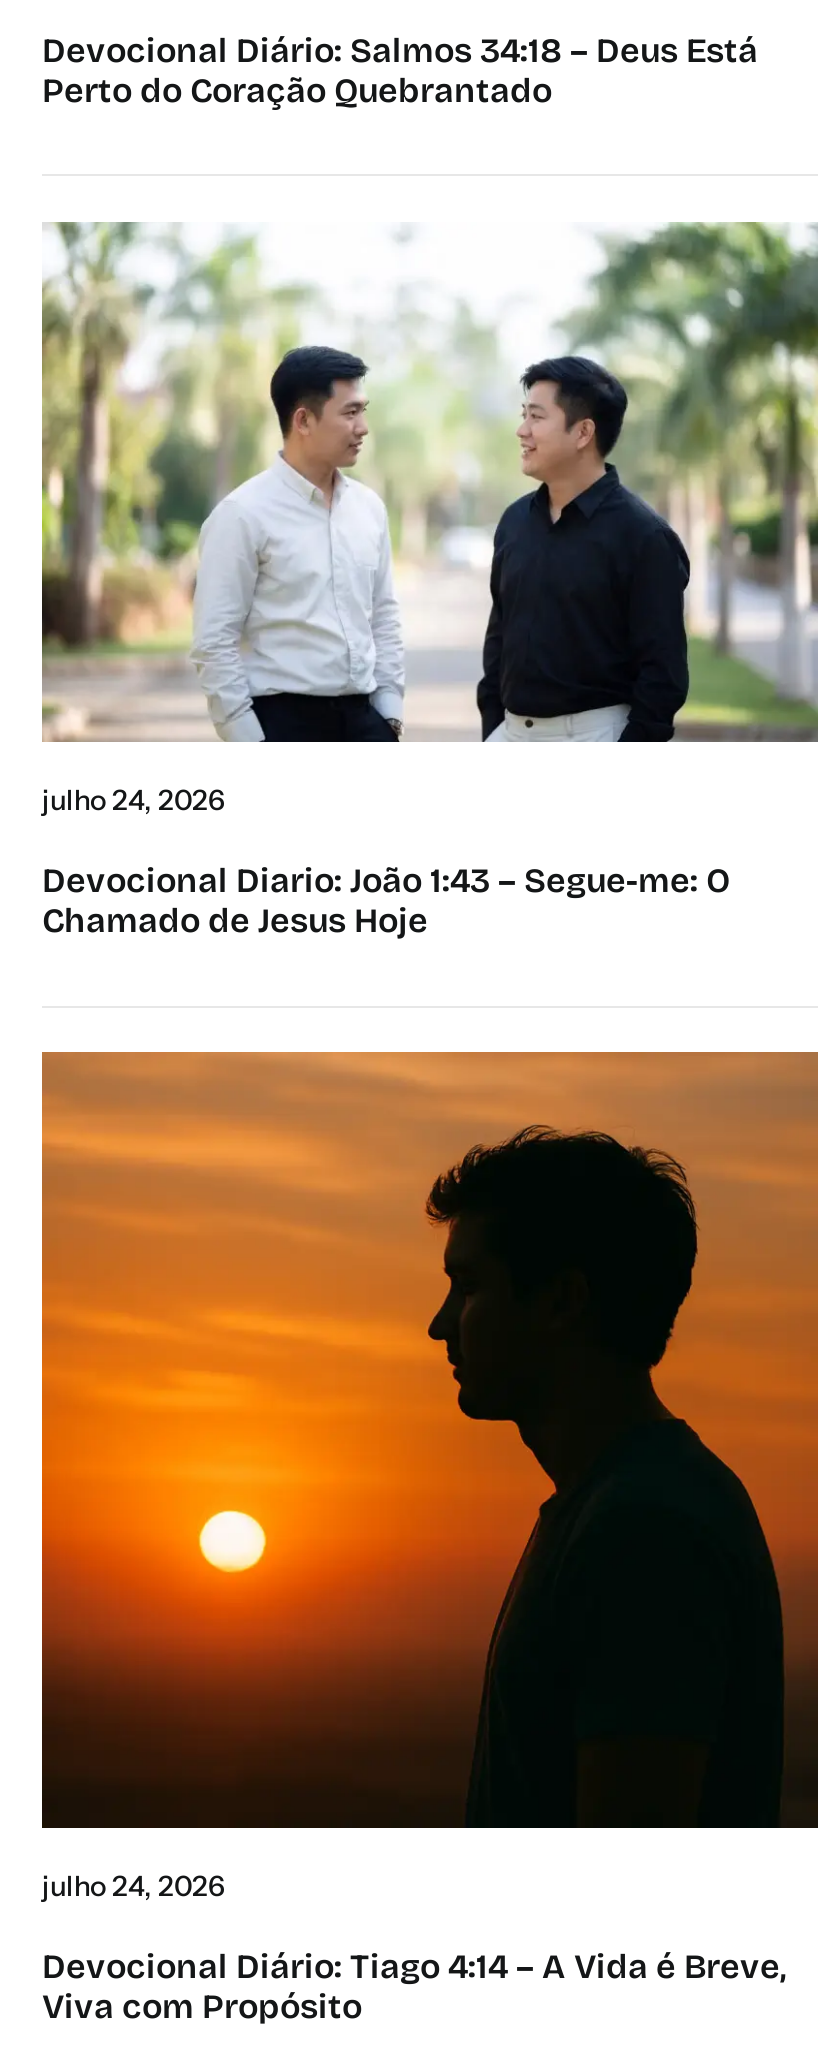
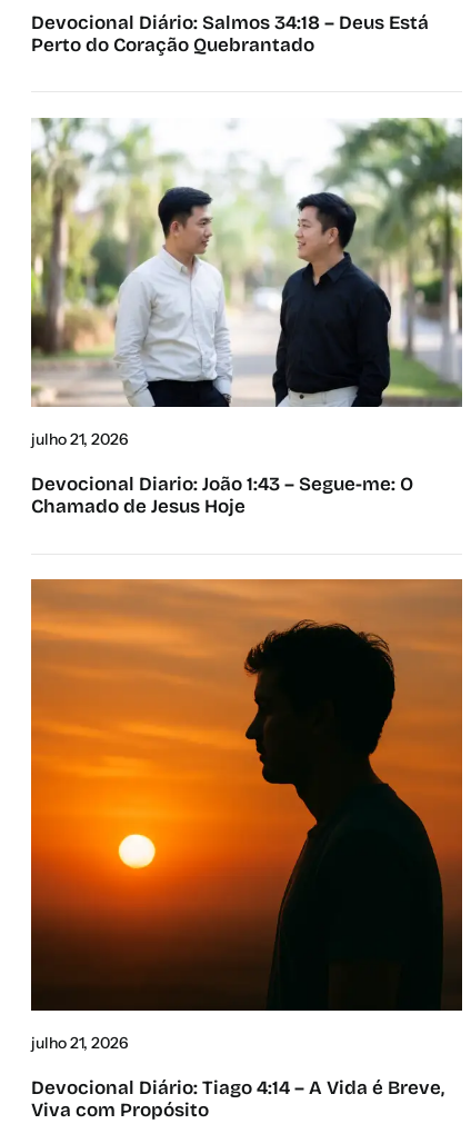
[42,782,226,818] julho 24, 2026 -> [31,429,129,449] julho 21, 2026
[42,1868,226,1904] julho 24, 2026 -> [31,1033,129,1053] julho 21, 2026

